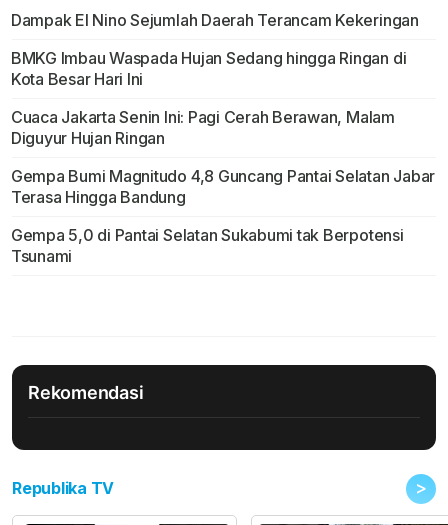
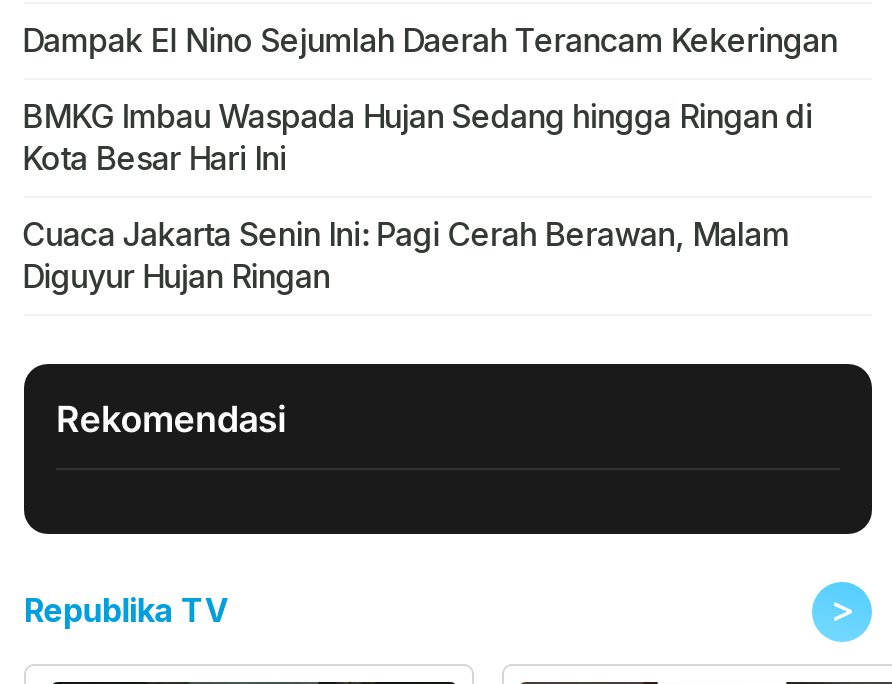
[11,166,435,266] Gempa Bumi Magnitudo 4,8 Guncang Pantai Selatan Jabar | Terasa Hingga Bandung | Gempa 5,0 di Pantai Selatan Sukabumi tak Berpotensi | Tsunami -> none

